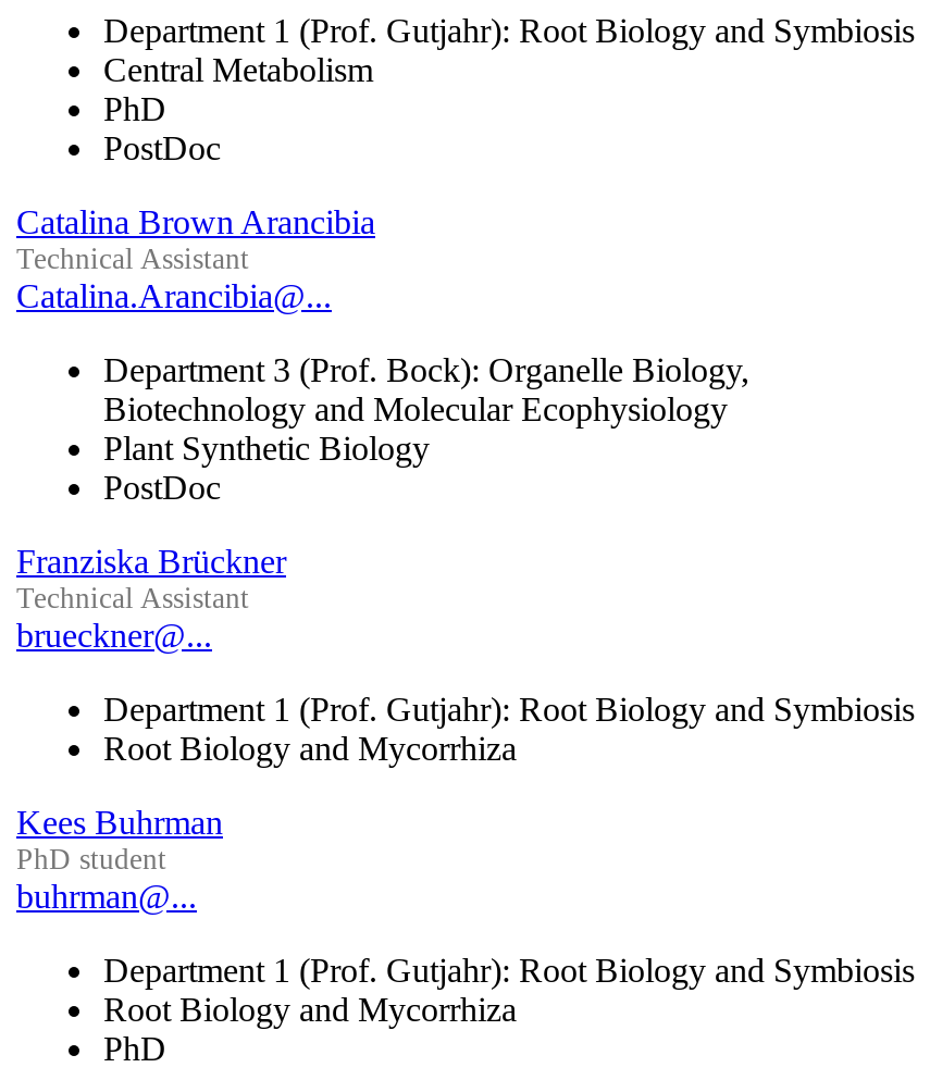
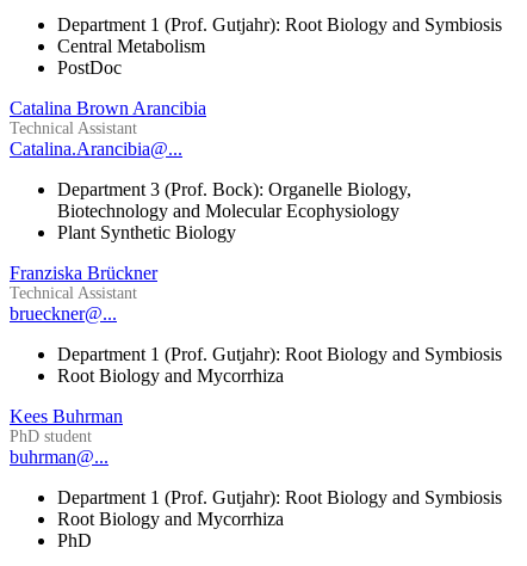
[103,90,166,127] PhD -> none
[103,468,221,505] PostDoc -> none

